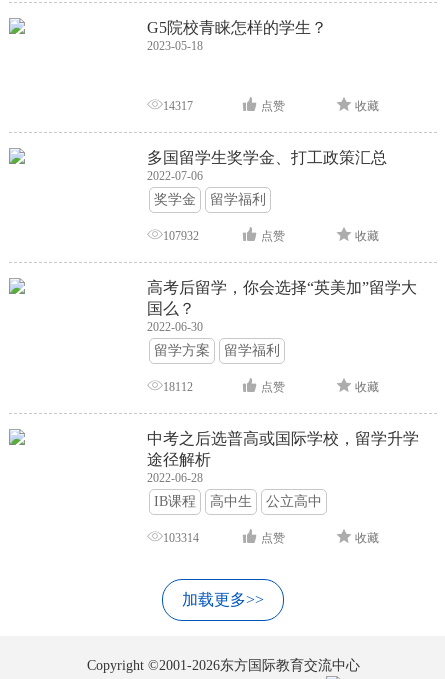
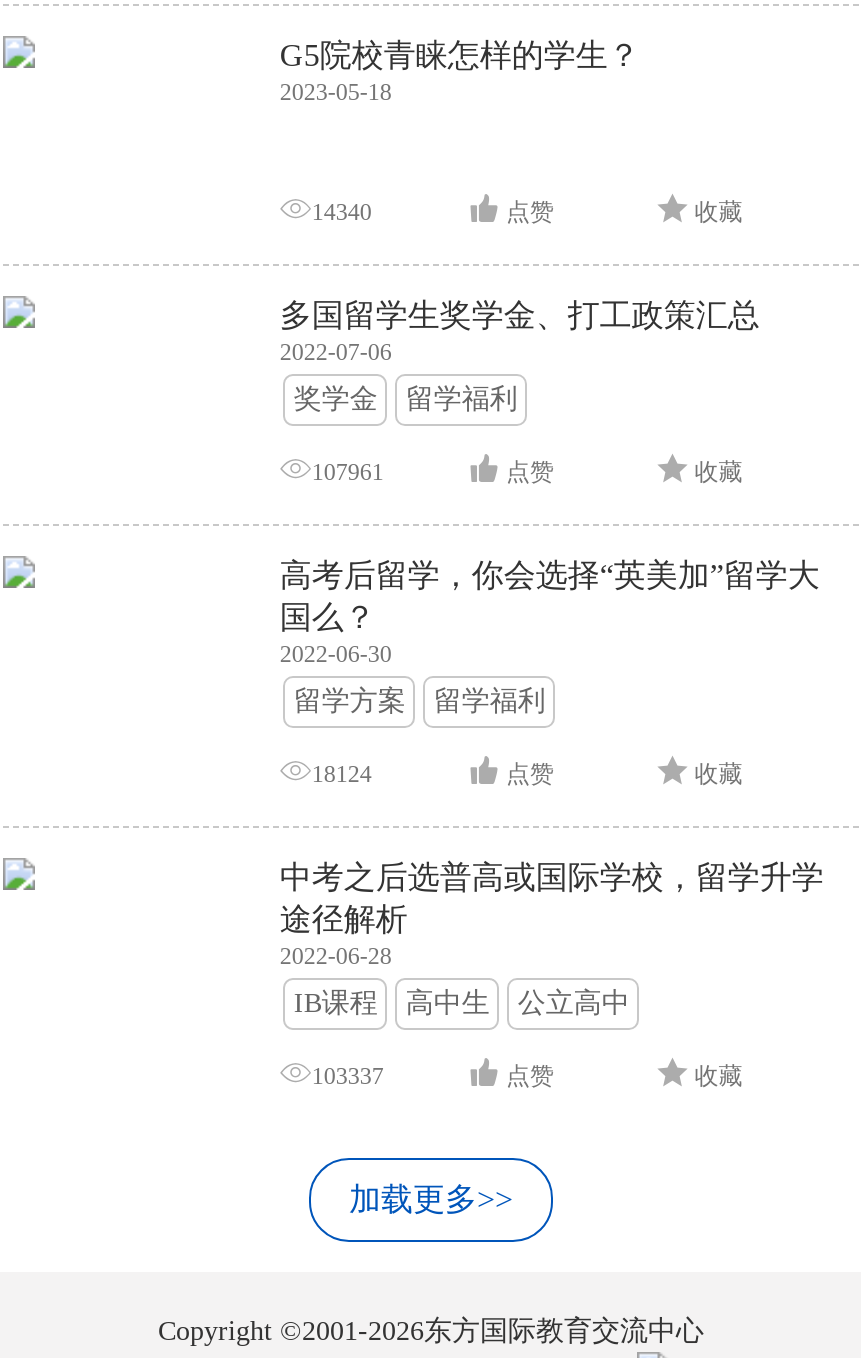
[163,99,193,113] 14317 -> [312,199,372,227] 14340
[163,229,199,243] 107932 -> [312,459,384,487] 107961
[163,380,193,394] 18112 -> [312,761,372,789] 18124
[163,531,199,545] 103314 -> [312,1063,384,1091] 103337

